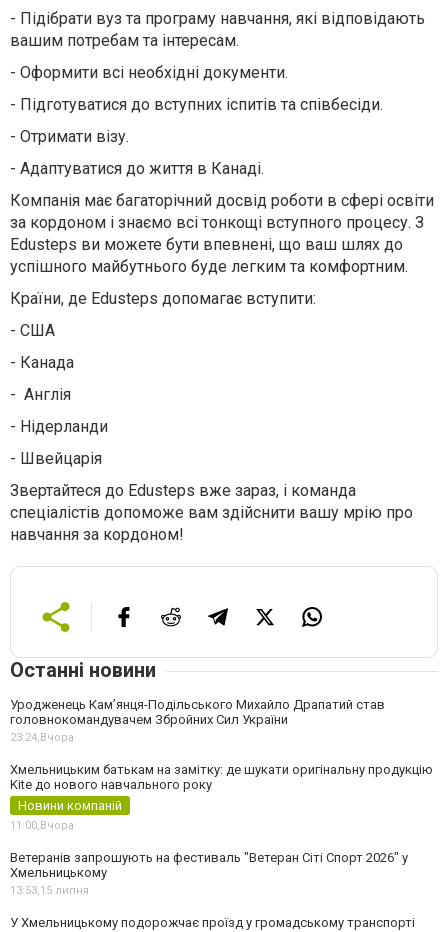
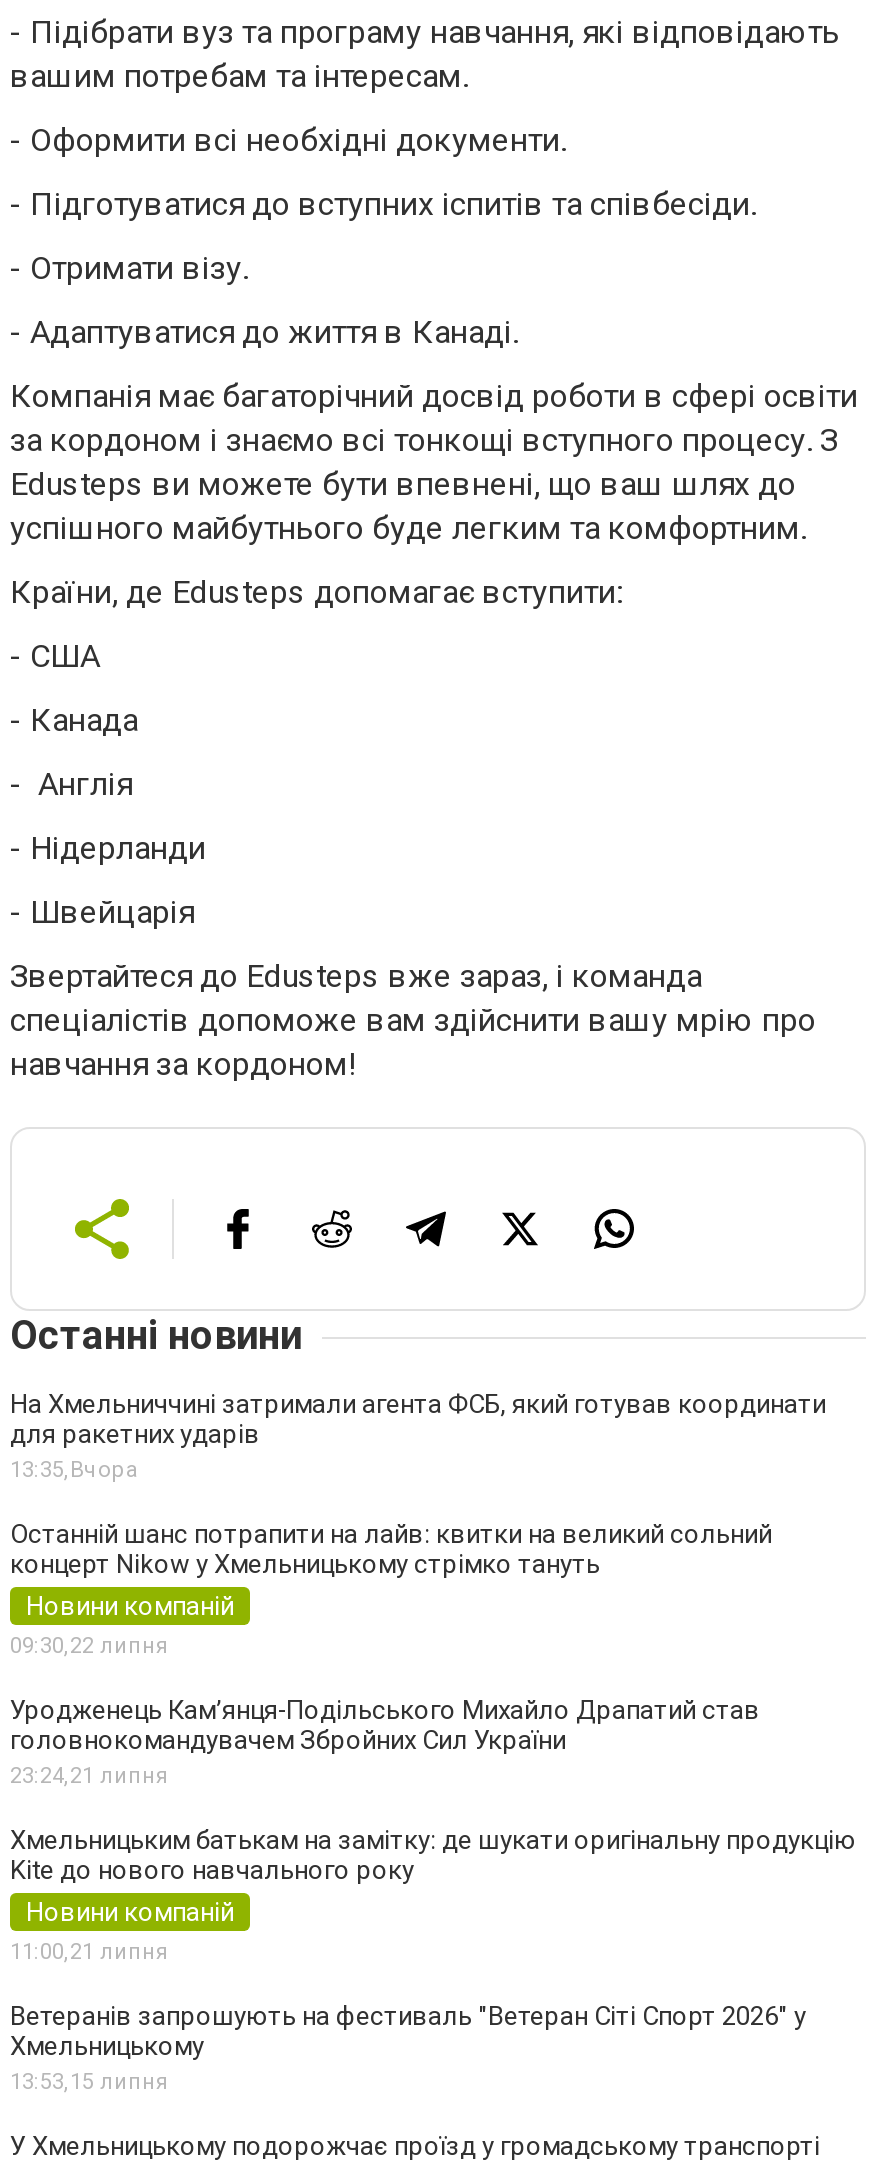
none -> [10,1388,826,1658] На Хмельниччині затримали агента ФСБ, який готував координати | для ракетних ударів | 13:35, Вчора | Останній шанс потрапити на лайв: квитки на великий сольний | концерт Nikow у Хмельницькому стрімко тануть | Новини компаній | 09:30,22 липня
[10,731,74,744] 23:24,Вчора -> [10,1762,168,1788] 23:24,21 липня
[10,819,74,832] 11:00,Вчора -> [10,1938,168,1964] 11:00,21 липня

